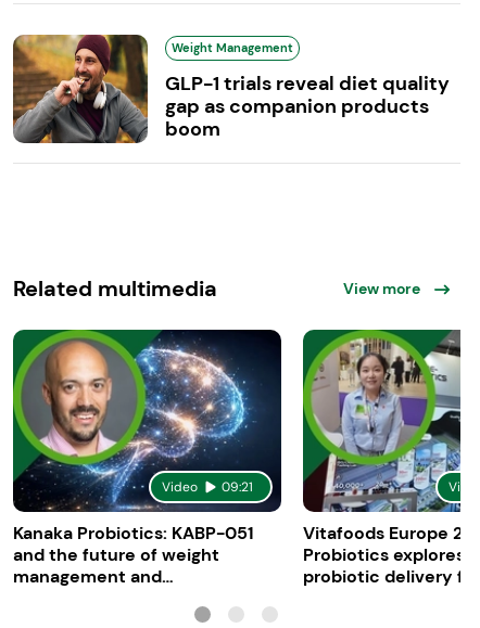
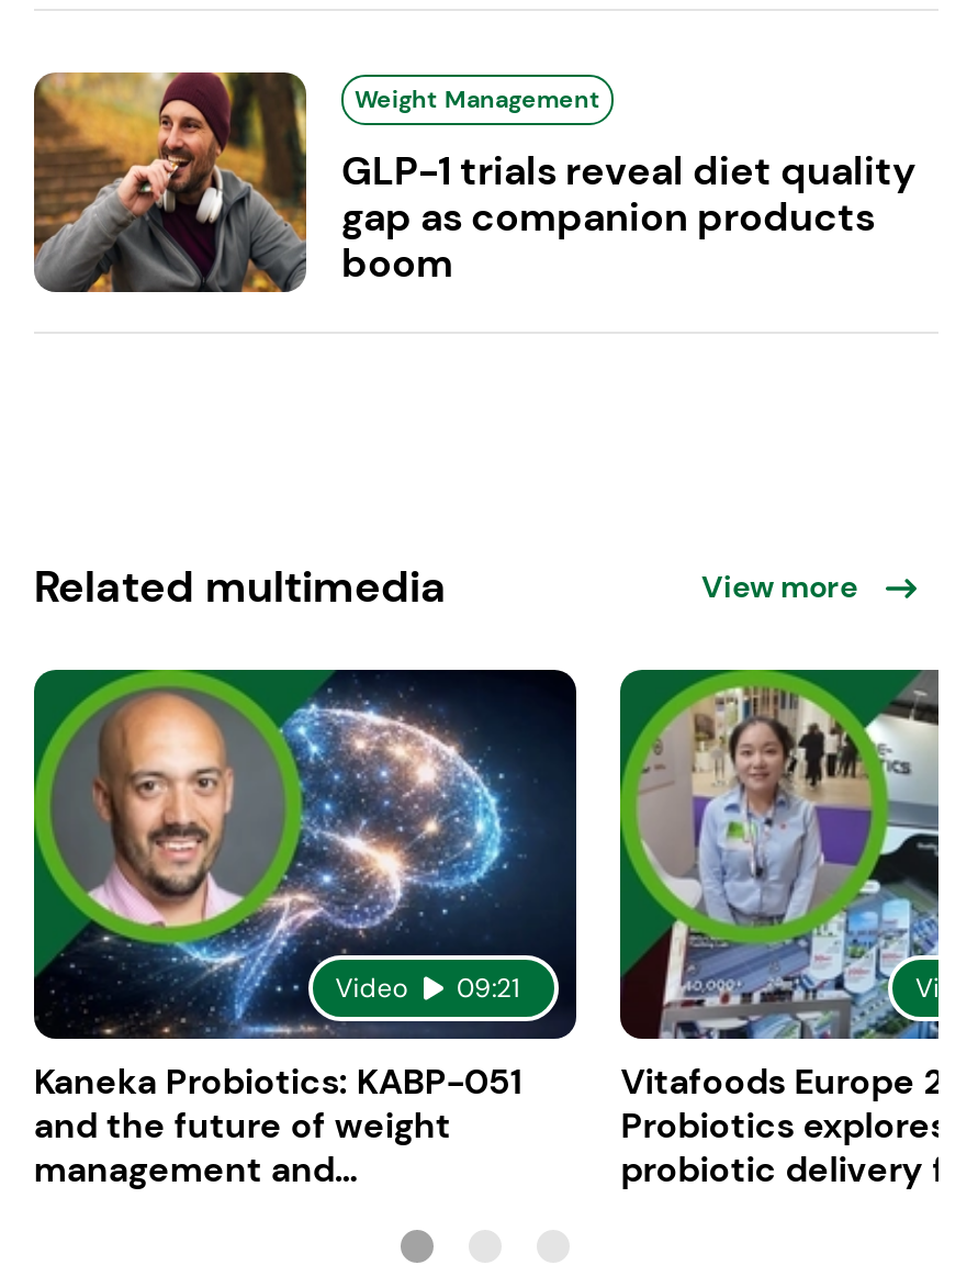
[13,522,254,544] Kanaka Probiotics: KABP-051 -> [34,1058,523,1104] Kaneka Probiotics: KABP-051

